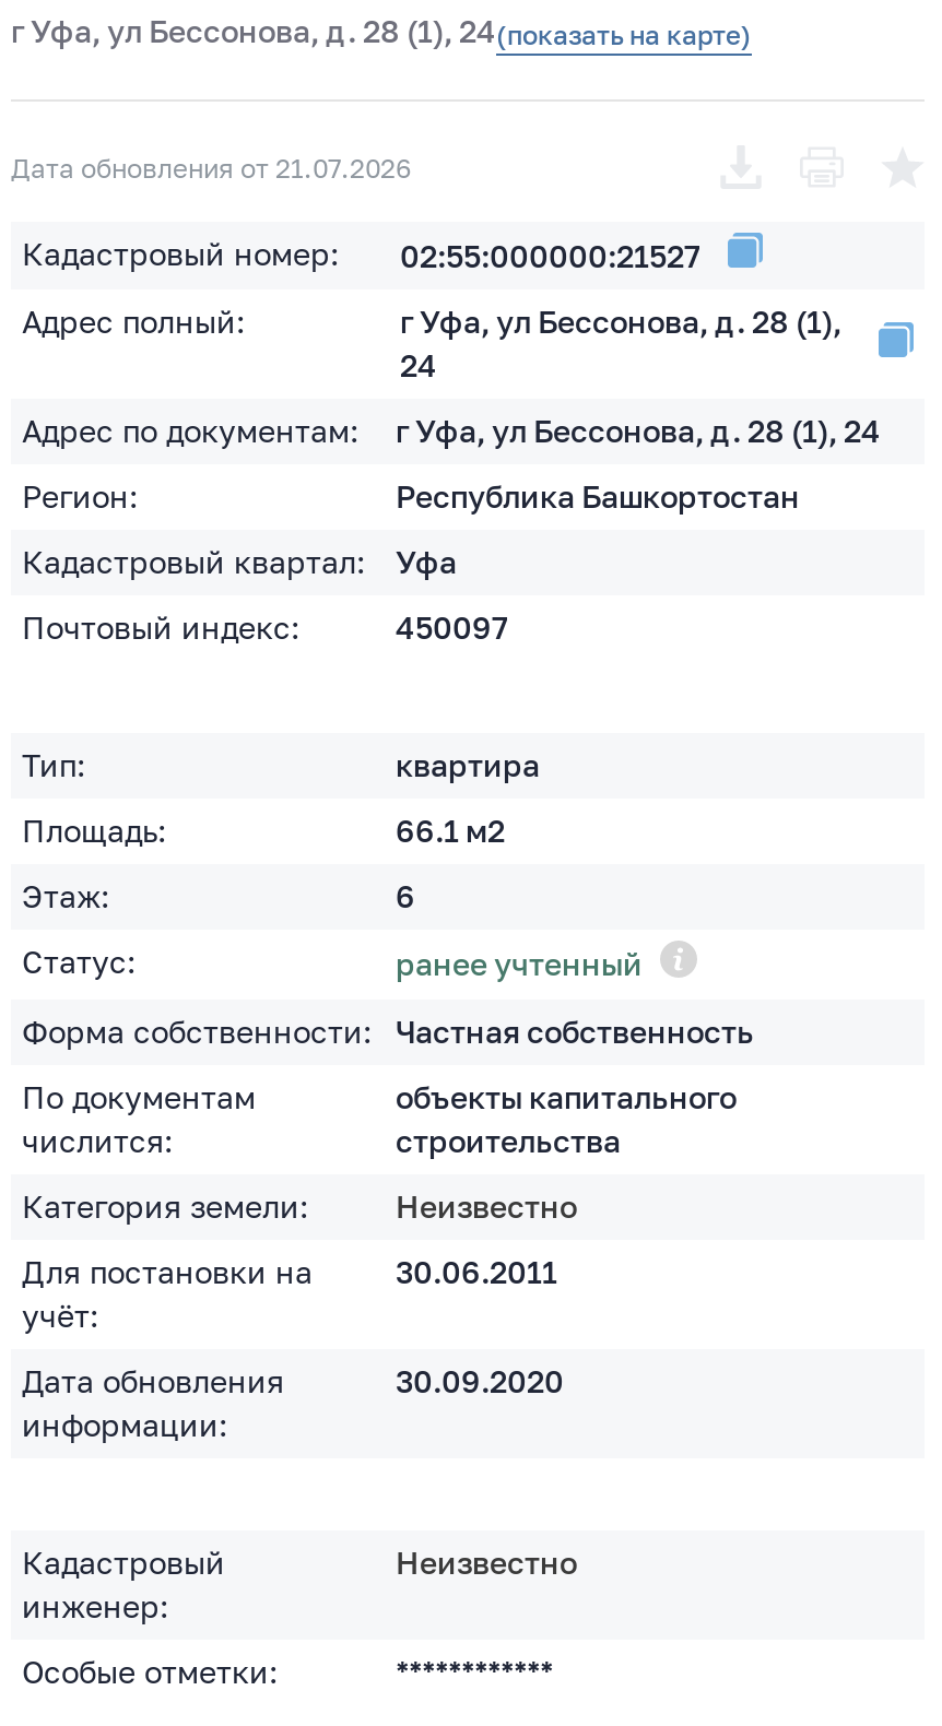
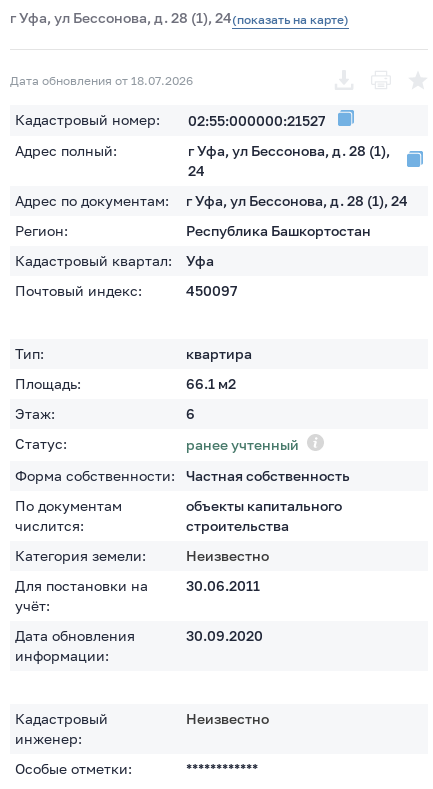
[11,151,411,184] Дата обновления от 21.07.2026 -> [10,72,193,87] Дата обновления от 18.07.2026

